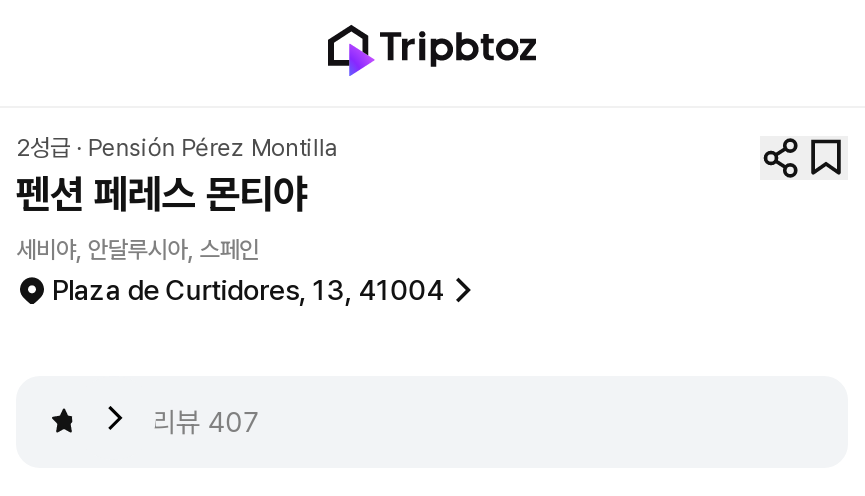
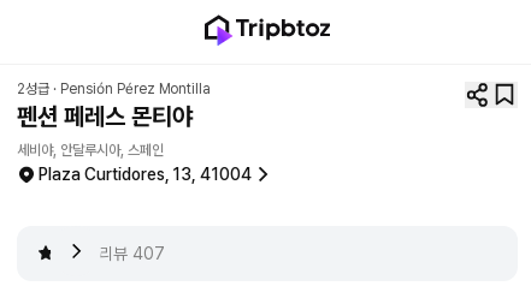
[52,274,444,306] Plaza de Curtidores, 13, 41004 -> [39,165,252,184] Plaza Curtidores, 13, 41004

